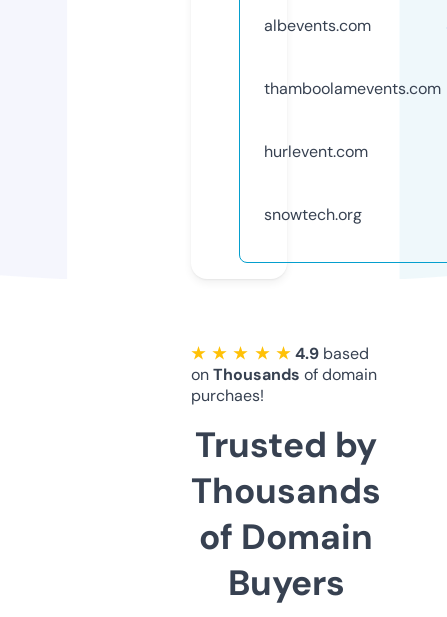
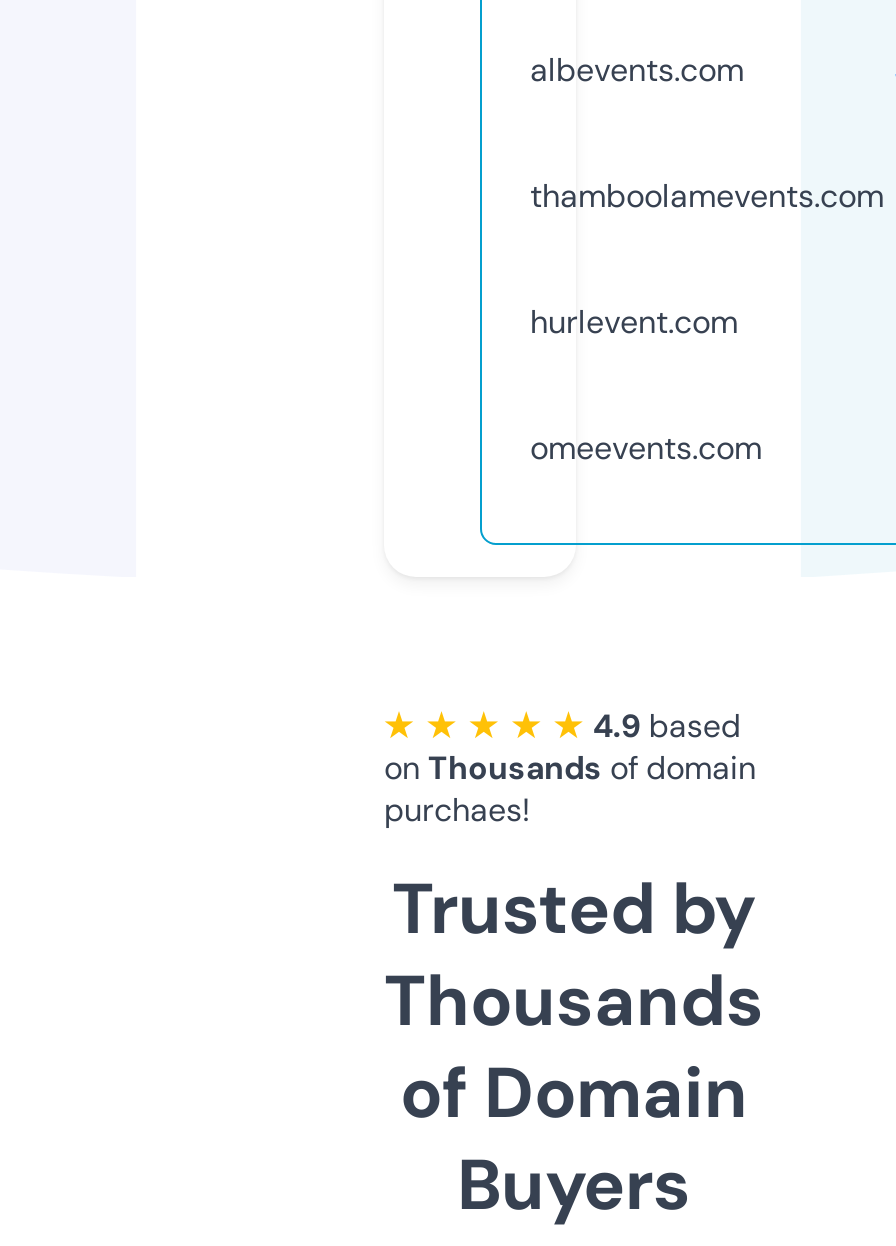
[264,204,362,225] snowtech.org -> [530,427,762,469] omeevents.com

